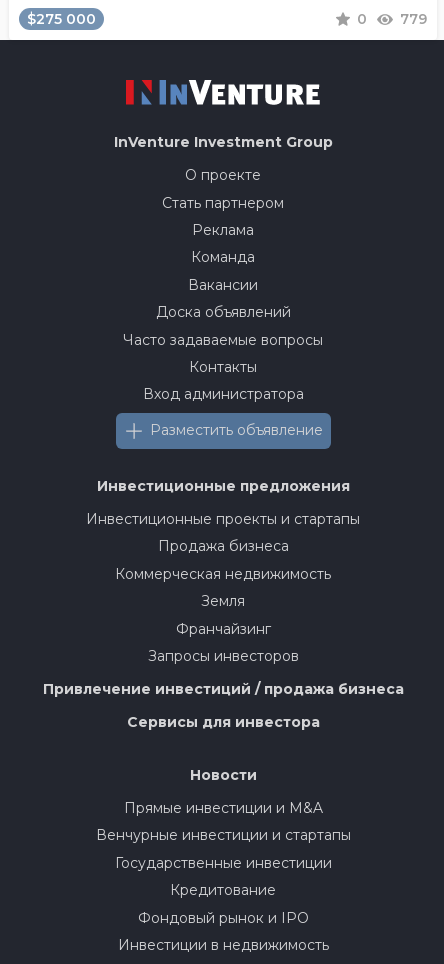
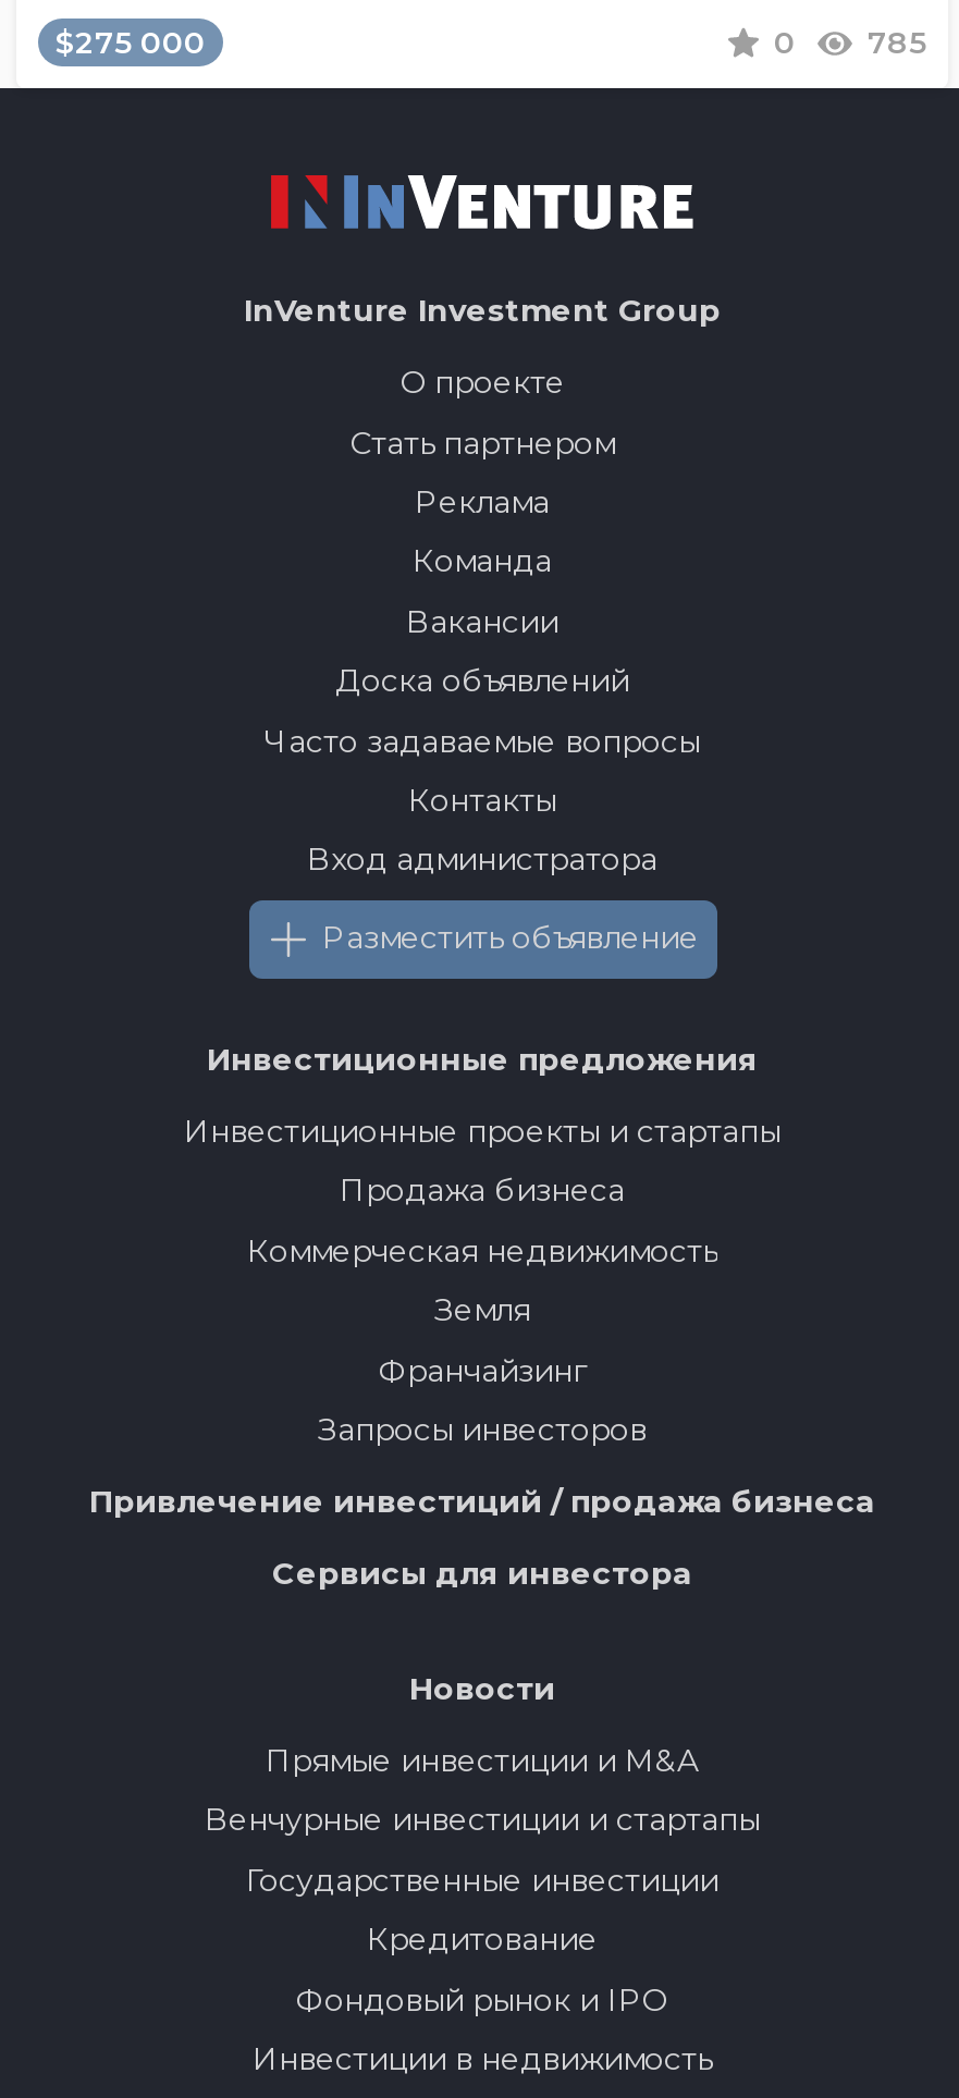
[400,10,427,28] 779 -> [868,23,926,62] 785

